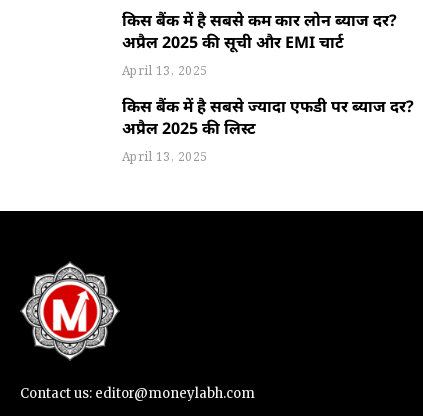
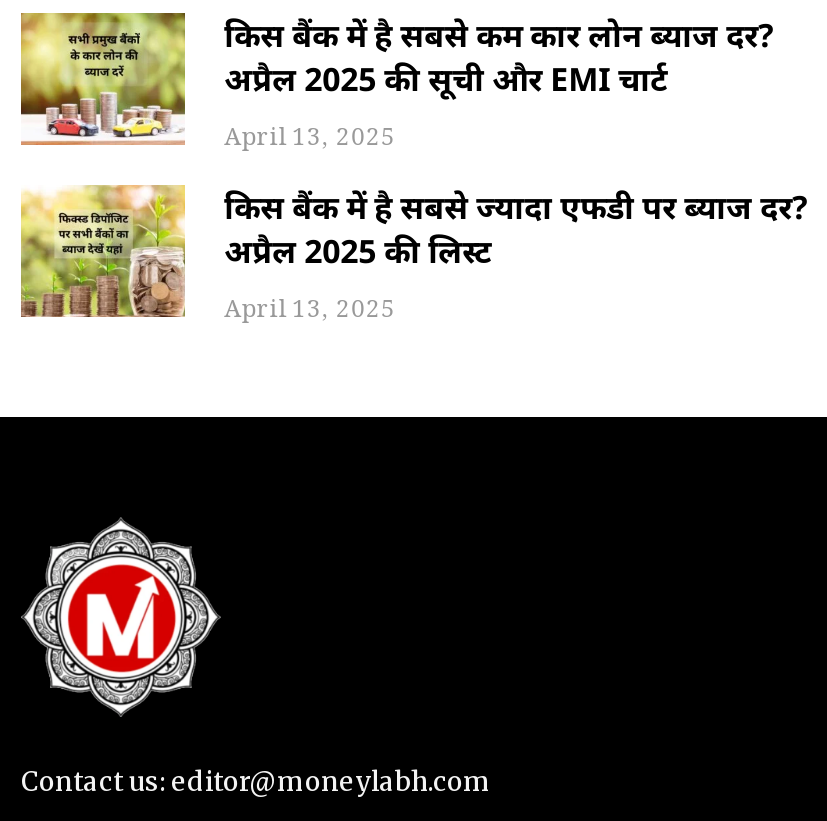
none -> [19,11,187,147] [image]
none -> [19,183,187,319] [image]

